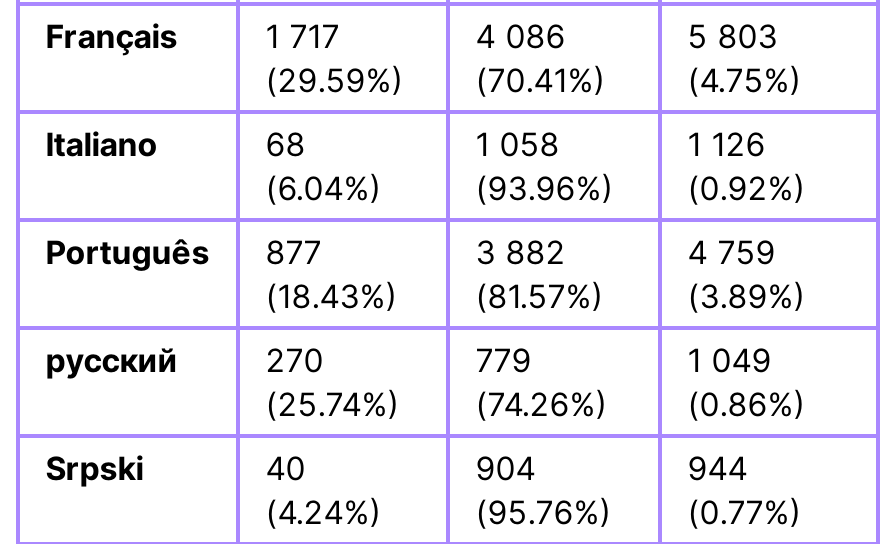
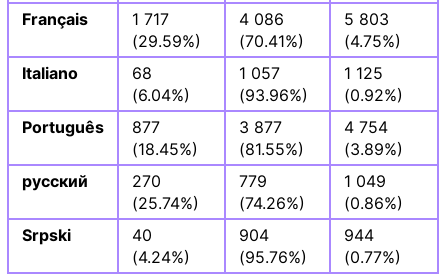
[476,124,560,164] 1 058 -> [239,63,280,83] 1 057
[688,124,766,164] 1 126 -> [344,63,383,83] 1 125
[476,232,566,272] 3 882 -> [239,117,282,137] 3 877
[688,232,776,272] 4 759 -> [344,117,388,137] 4 754
[266,276,398,316] (18.43%) -> [132,139,198,159] (18.45%)
[476,276,604,316] (81.57%) -> [239,139,304,159] (81.55%)

